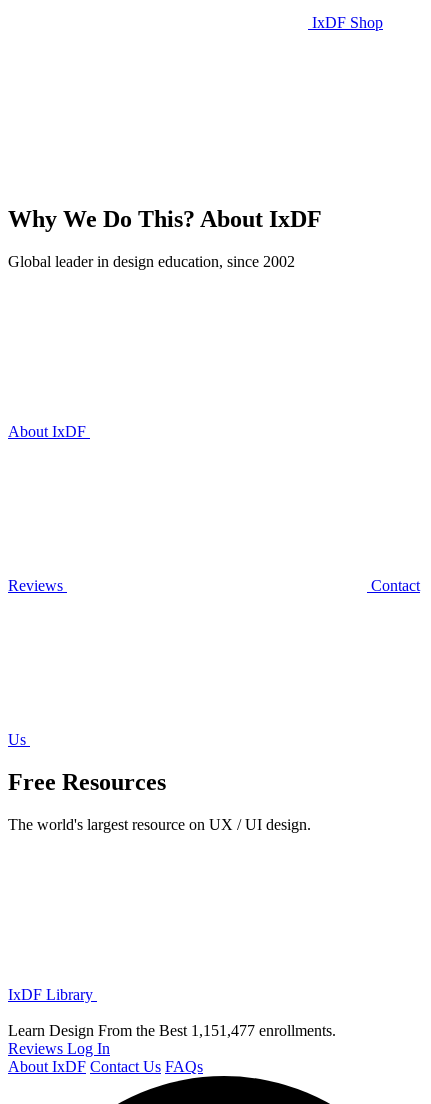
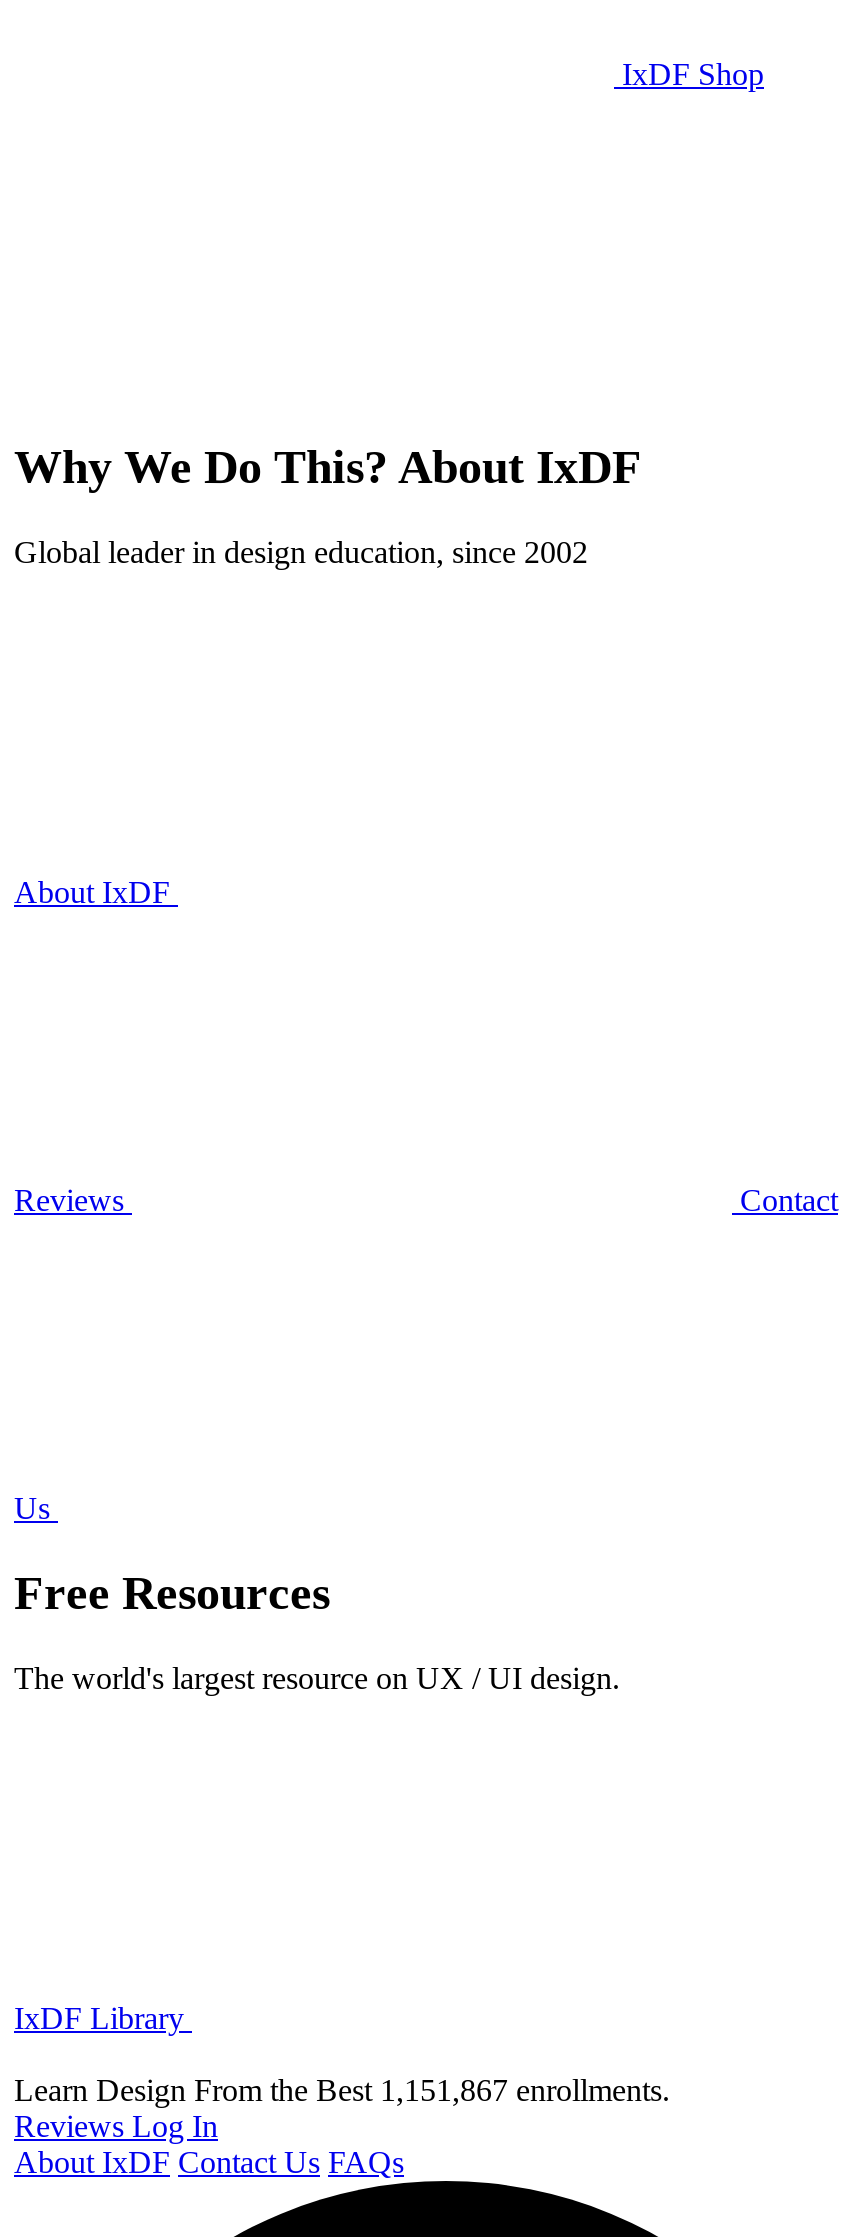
[8,1022,336,1039] Learn Design From the Best 1,151,477 enrollments. -> [14,2072,670,2106] Learn Design From the Best 1,151,867 enrollments.

